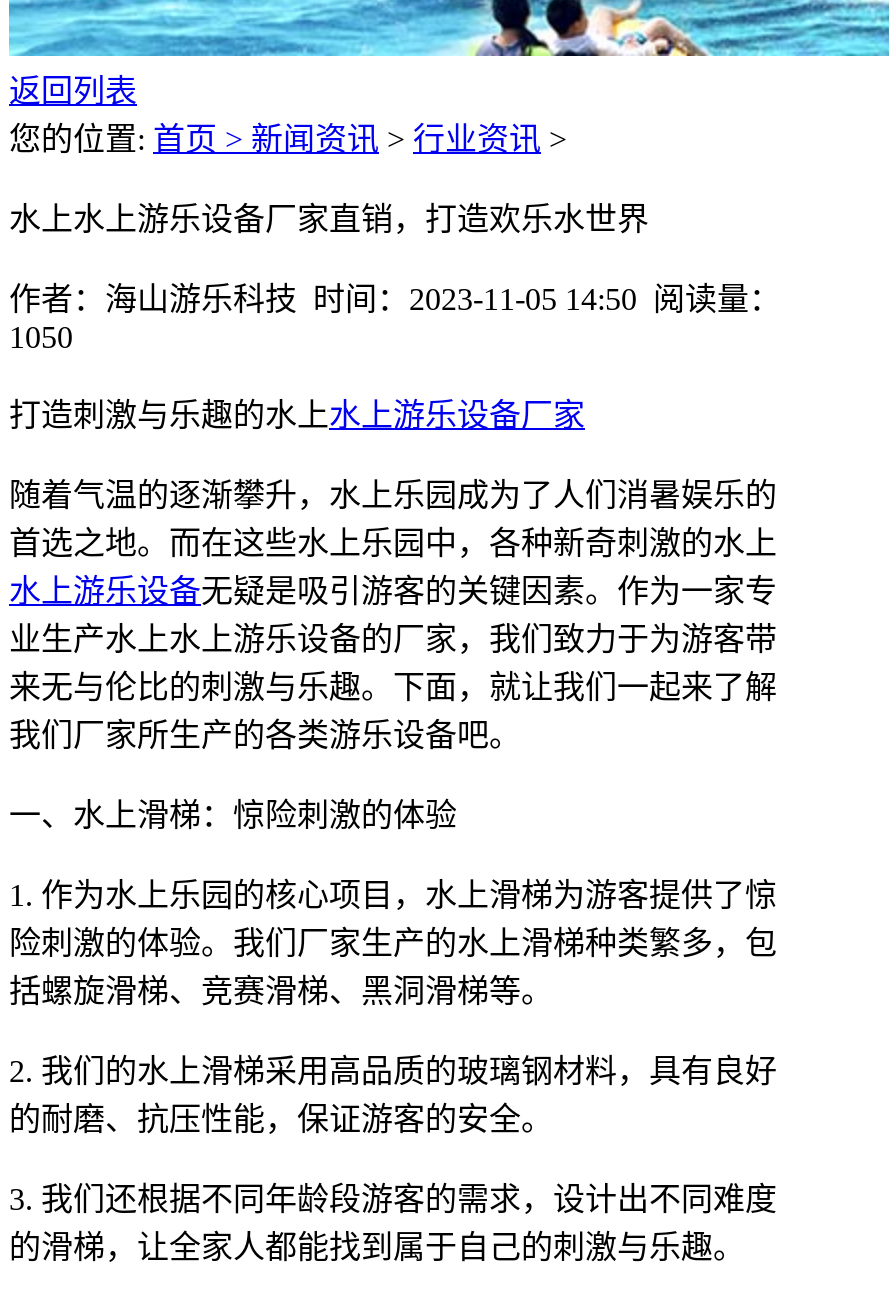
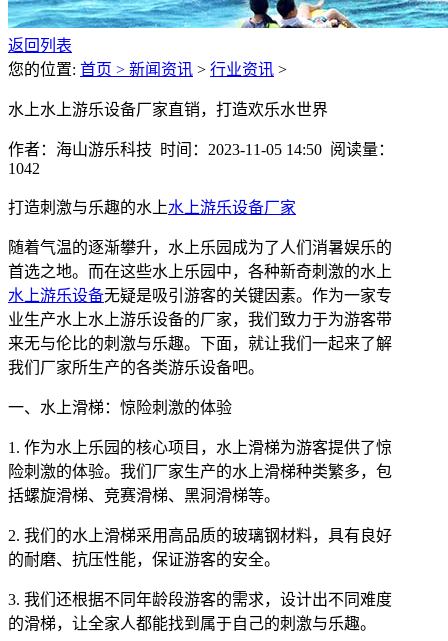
[9,320,73,354] 1050 -> [8,160,40,177] 1042

